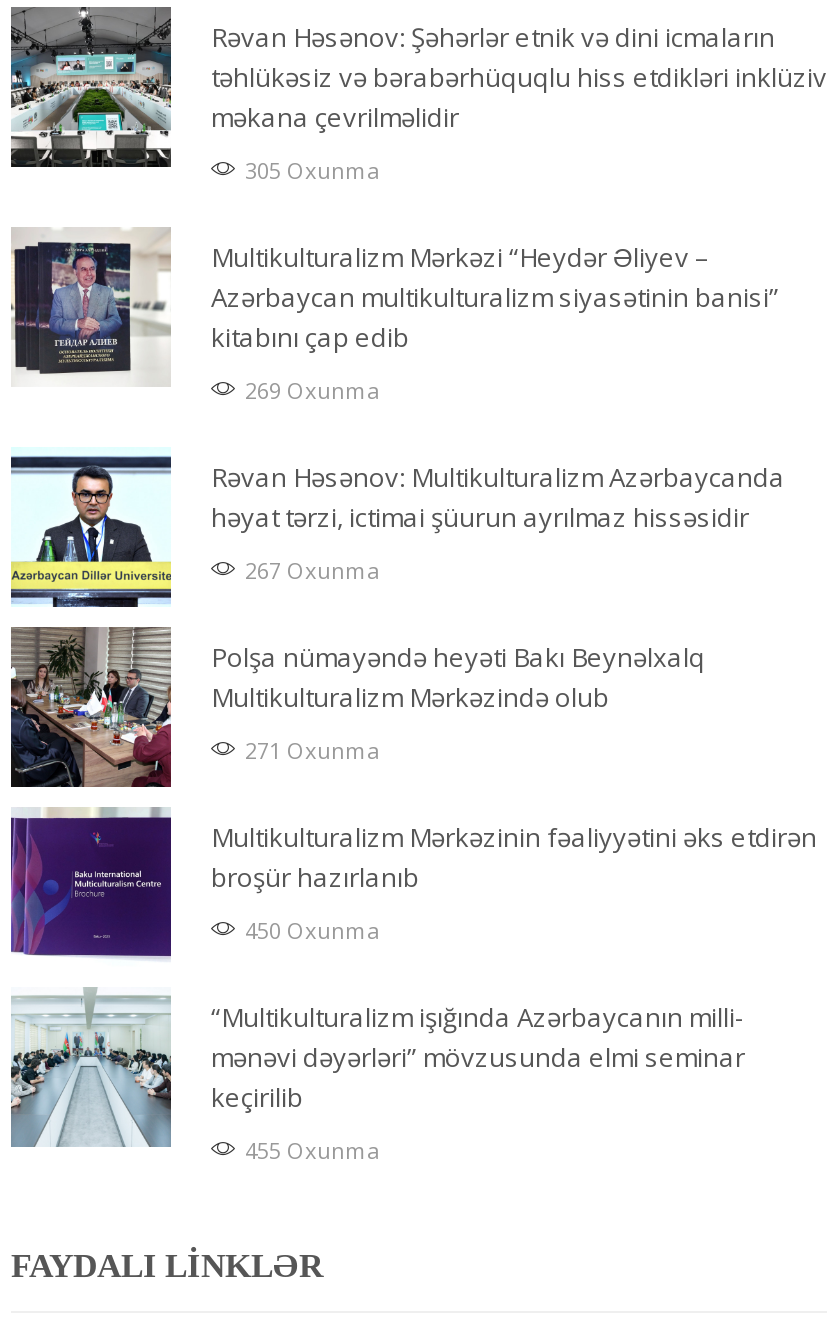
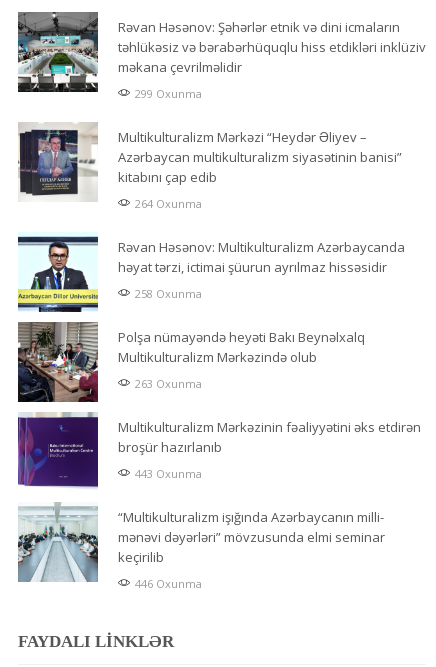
[245,154,379,184] 305 Oxunma -> [135,86,202,101] 299 Oxunma
[245,374,379,404] 269 Oxunma -> [135,196,202,211] 264 Oxunma
[245,554,379,584] 267 Oxunma -> [135,286,202,301] 258 Oxunma
[245,734,379,764] 271 Oxunma -> [135,376,202,391] 263 Oxunma
[245,914,379,944] 450 Oxunma -> [135,466,202,481] 443 Oxunma
[245,1134,379,1164] 455 Oxunma -> [135,576,202,591] 446 Oxunma

